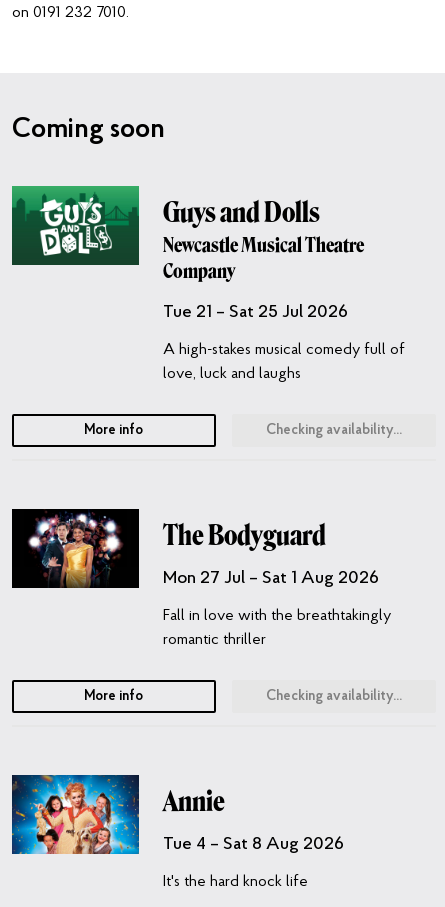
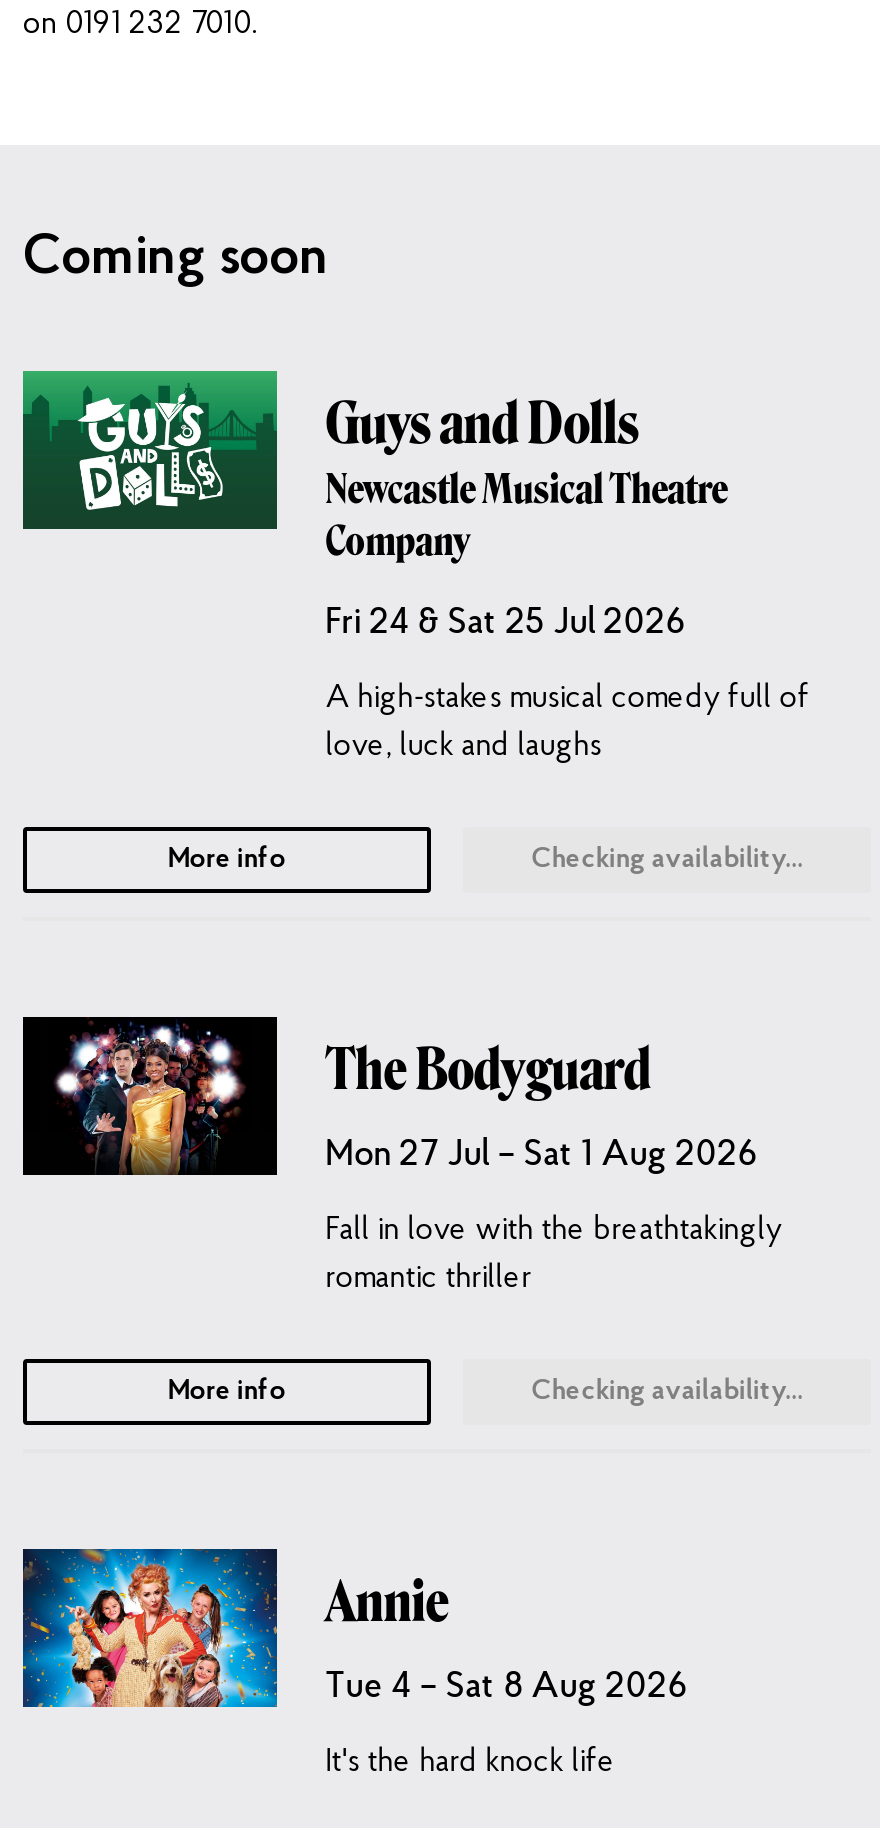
[163,303,348,322] Tue 21 – Sat 25 Jul 2026 -> [325,605,685,643] Fri 24 & Sat 25 Jul 2026

